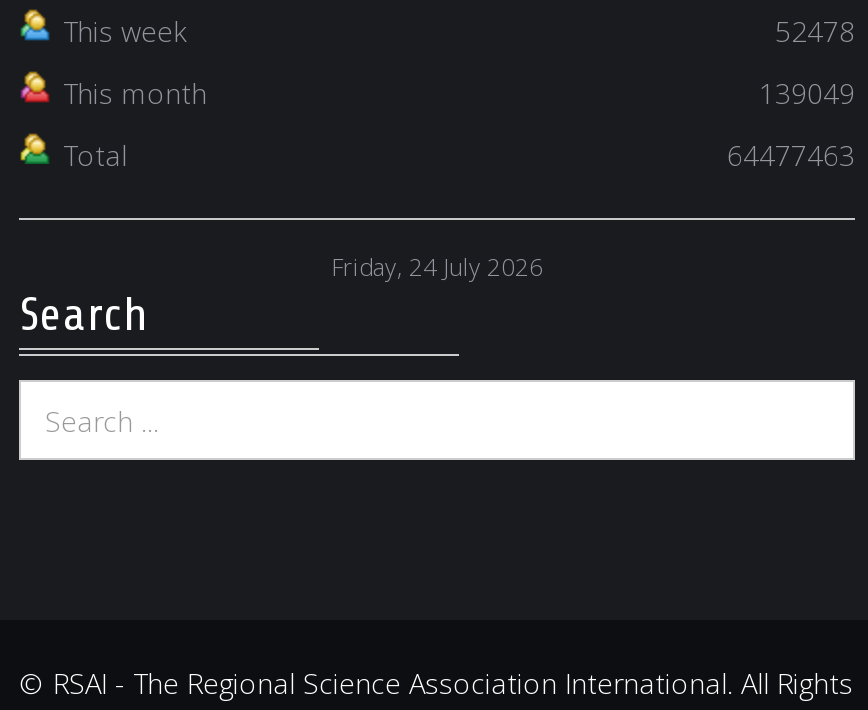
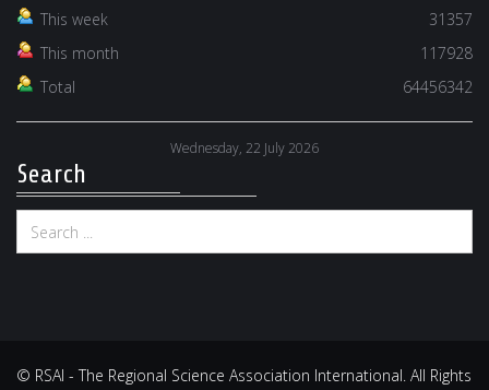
[775,12,855,50] 52478 -> [429,9,473,29] 31357
[759,74,855,112] 139049 -> [420,43,473,63] 117928
[727,136,855,174] 64477463 -> [403,76,473,97] 64456342
[331,250,543,284] Friday, 24 July 2026 -> [170,139,319,157] Wednesday, 22 July 2026

